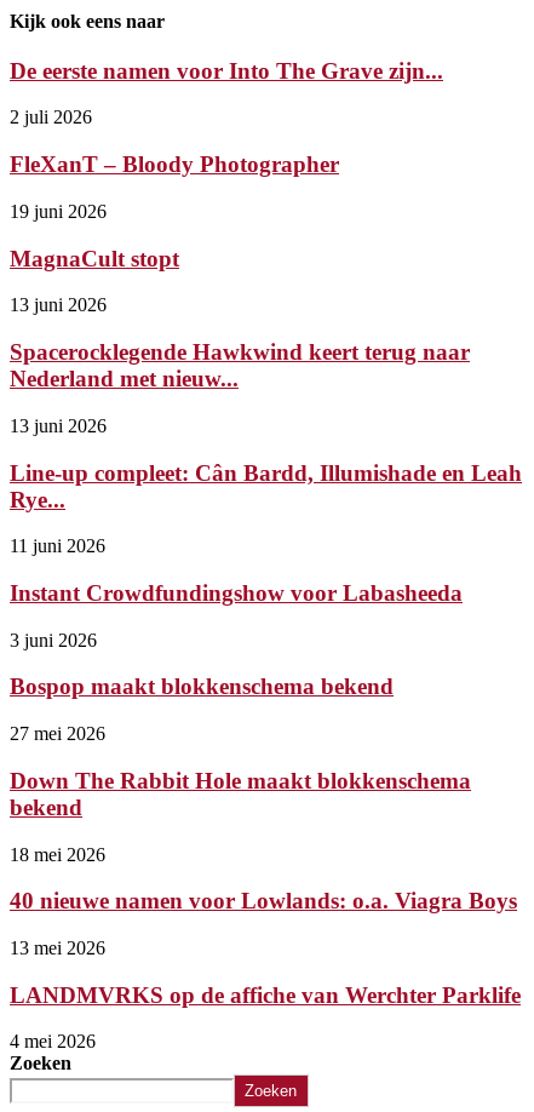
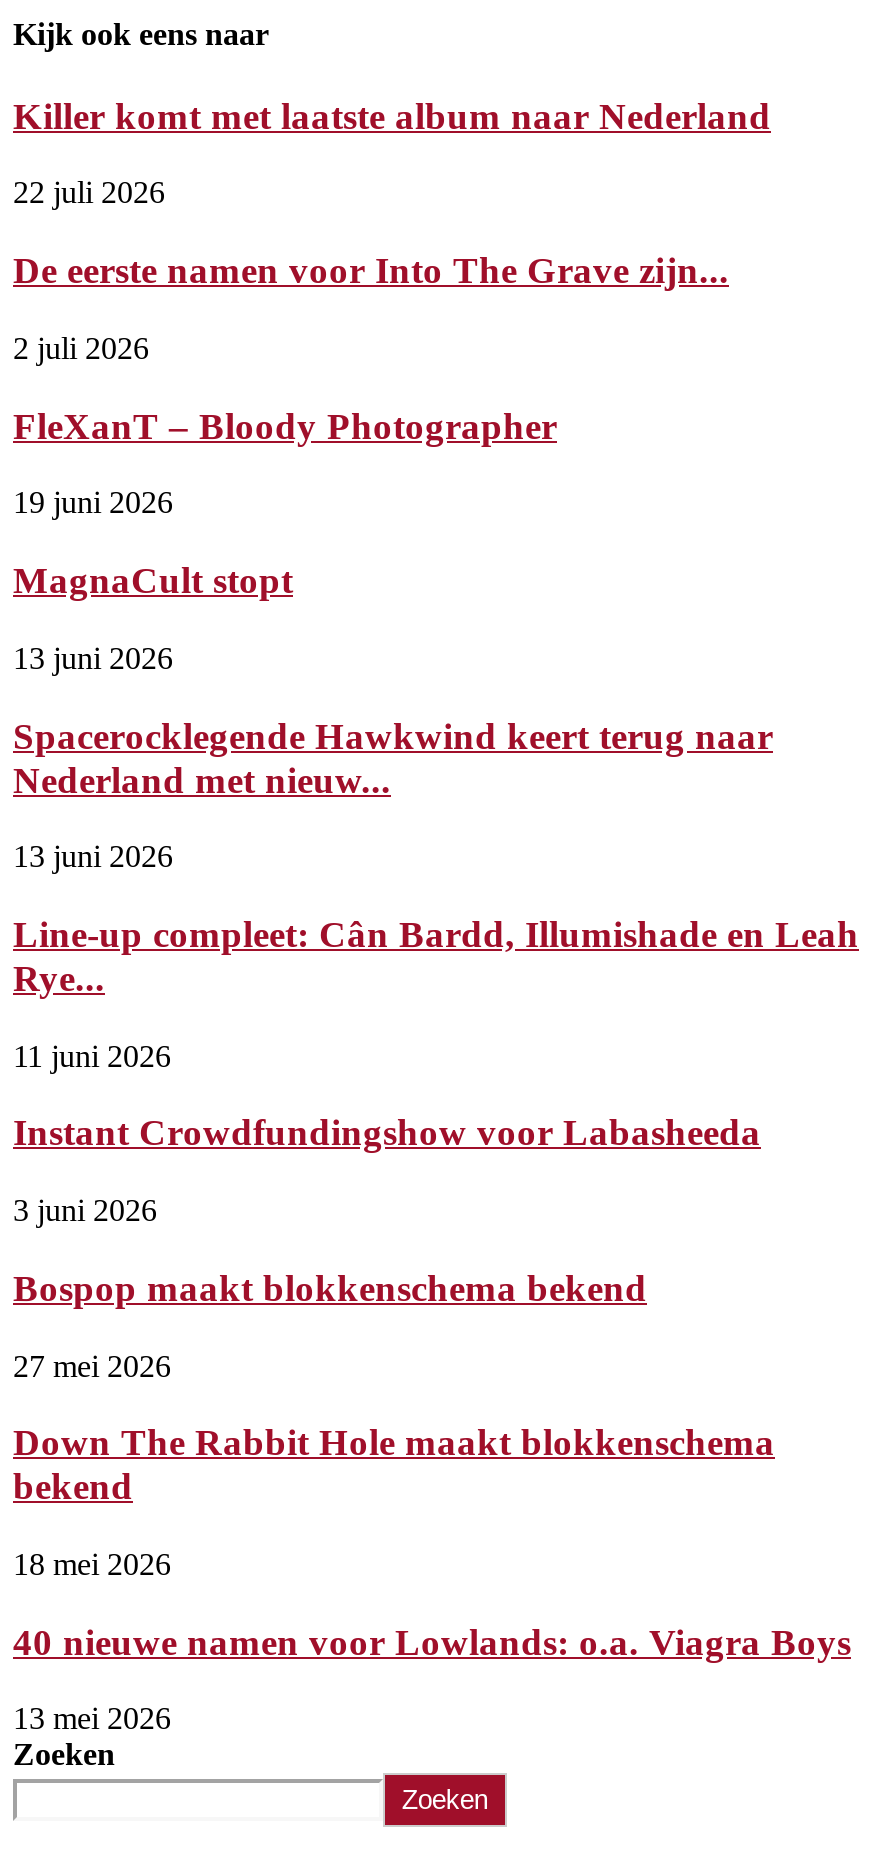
none -> [13,95,771,210] Killer komt met laatste album naar Nederland | 22 juli 2026
moved [10,58,522,958] -> [13,249,859,1736]: De eerste namen voor Into The Grave zijn... | 2 juli 2026 | FleXanT – Bloody Photographer | ... | 40 nieuwe namen voor Lowlands: o.a. Viagra Boys | 13 mei 2026
[10,982,521,1052] LANDMVRKS op de affiche van Werchter Parklife | 4 mei 2026 -> none

